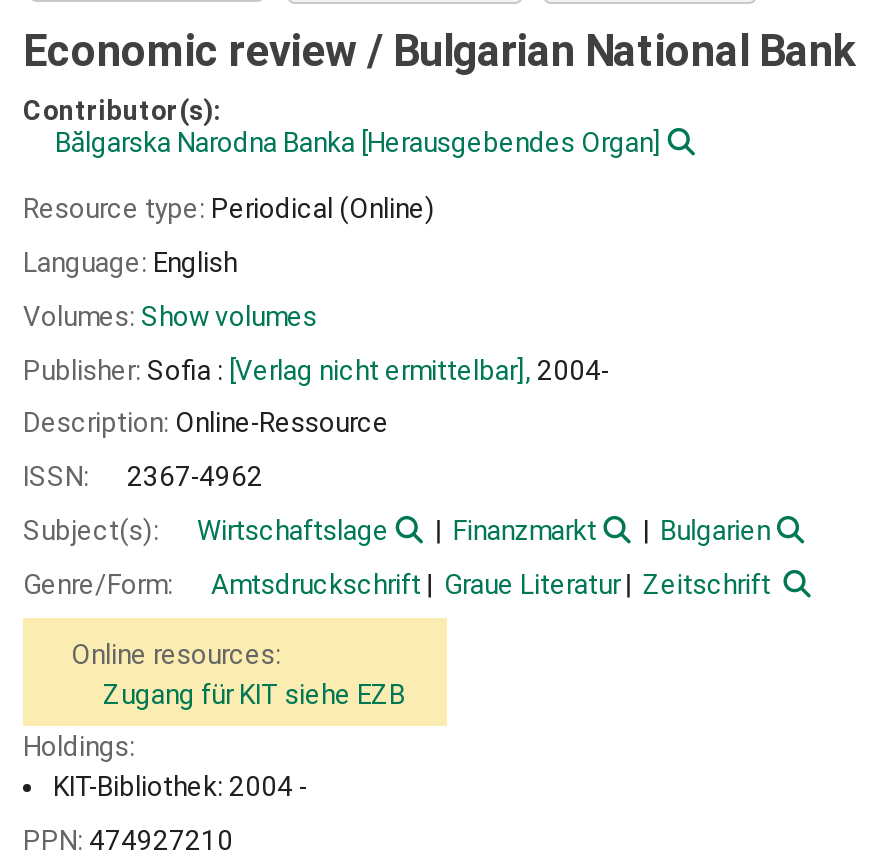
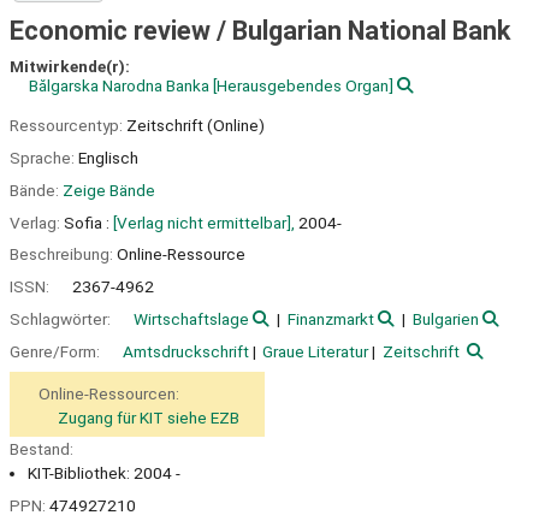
[23,95,221,127] Contributor(s): -> [10,57,130,76] Mitwirkende(r):
[23,192,435,224] Resource type: Periodical (Online) -> [10,116,265,135] Ressourcentyp: Zeitschrift (Online)
[23,246,237,278] Language: English -> [10,148,138,167] Sprache: Englisch
[23,300,317,332] Volumes: Show volumes -> [10,180,155,199] Bände: Zeige Bände
[23,353,609,385] Publisher: Sofia : [Verlag nicht ermittelbar], 2004- -> [10,212,342,232] Verlag: Sofia : [Verlag nicht ermittelbar], 2004-
[23,407,389,439] Description: Online-Ressource -> [10,245,245,264] Beschreibung: Online-Ressource
[23,514,165,546] Subject(s): -> [10,309,114,328] Schlagwörter:
[71,637,281,669] Online resources: -> [39,383,179,402] Online-Ressourcen:
[23,731,135,763] Holdings: -> [10,440,73,459] Bestand:

